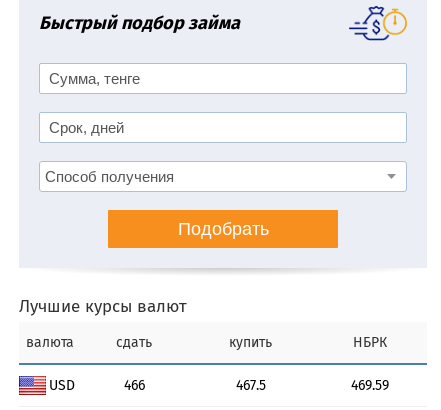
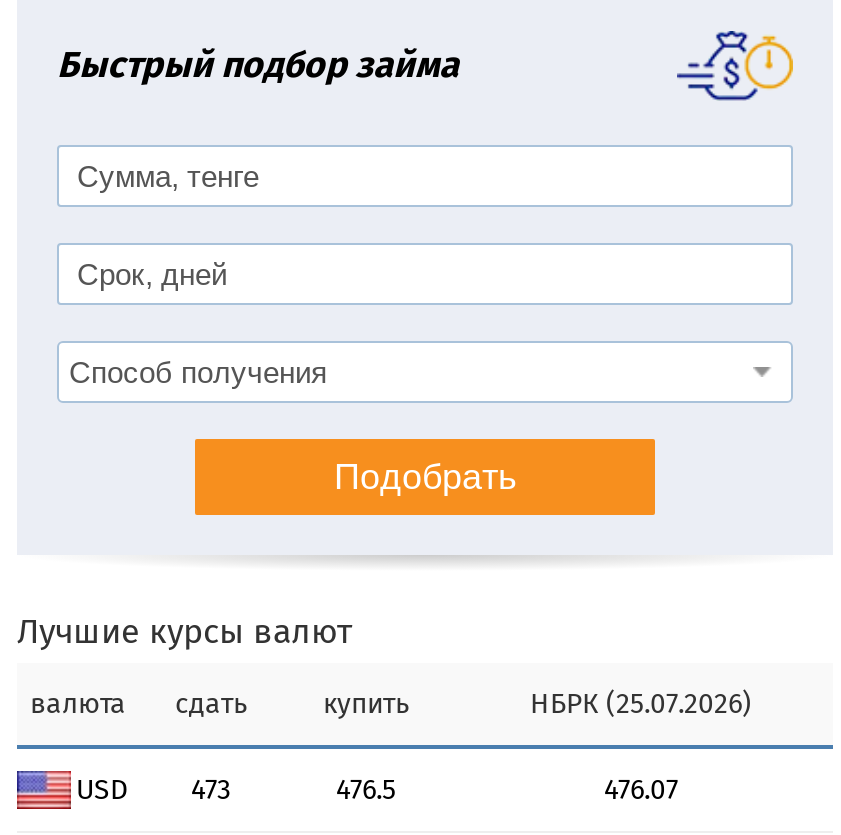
[353,334,387,351] НБРК -> [530,687,752,721] НБРК (25.07.2026)
[123,377,144,394] 466 -> [191,773,231,807] 473
[235,377,265,394] 467.5 -> [336,773,396,807] 476.5
[351,377,389,394] 469.59 -> [604,773,678,807] 476.07

